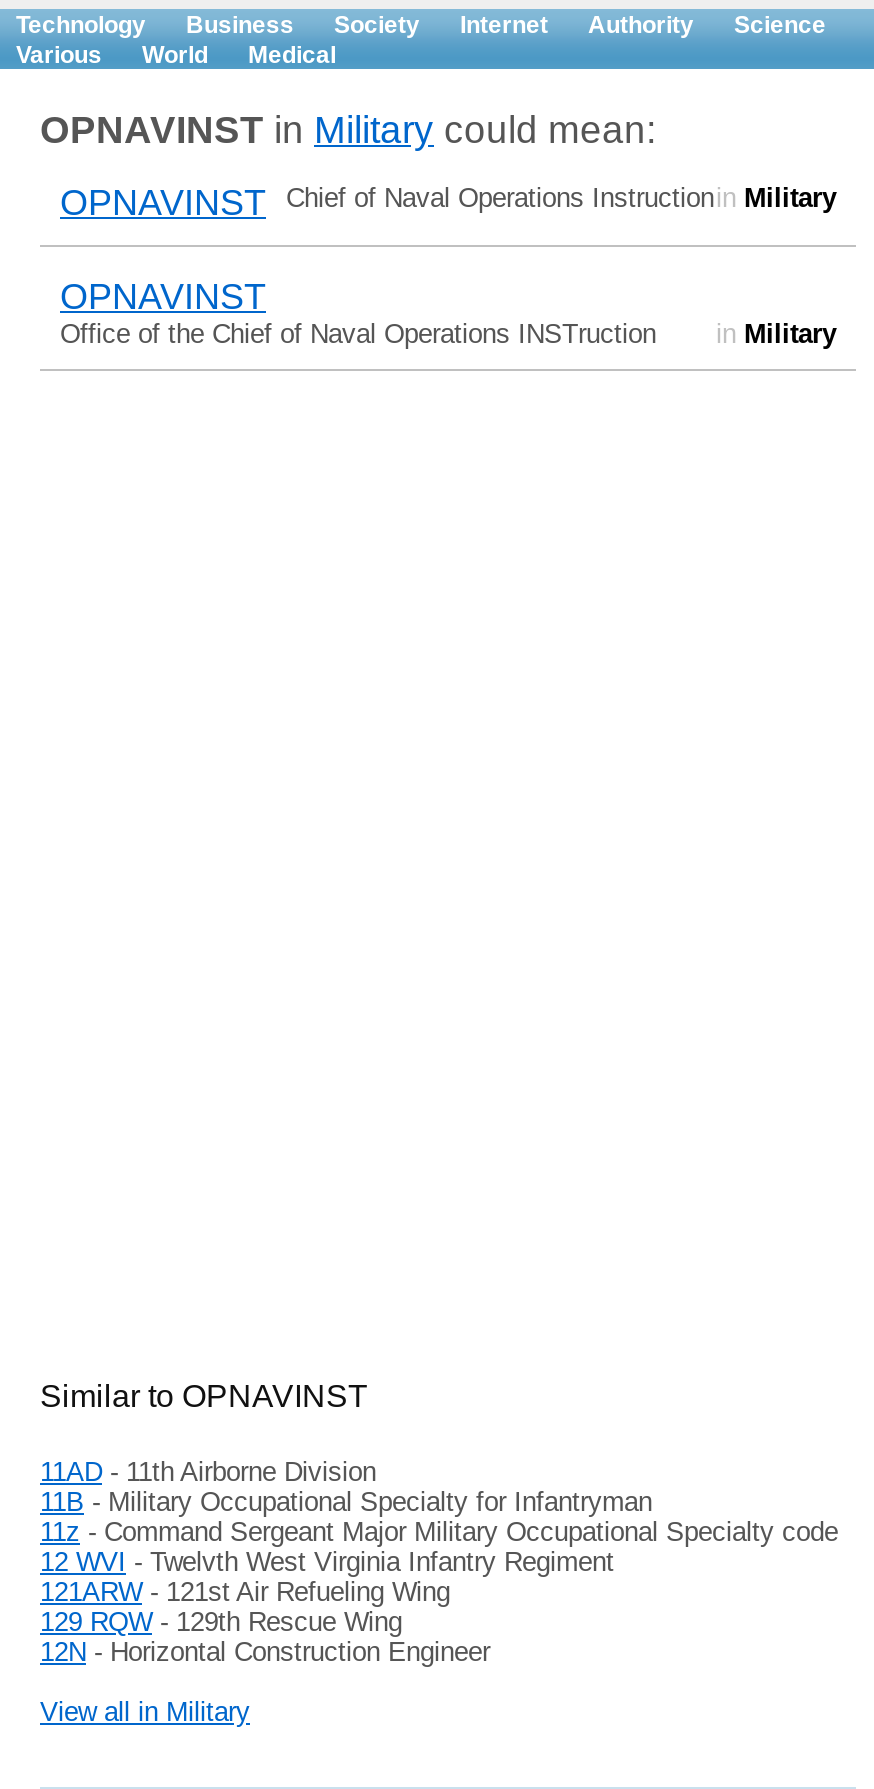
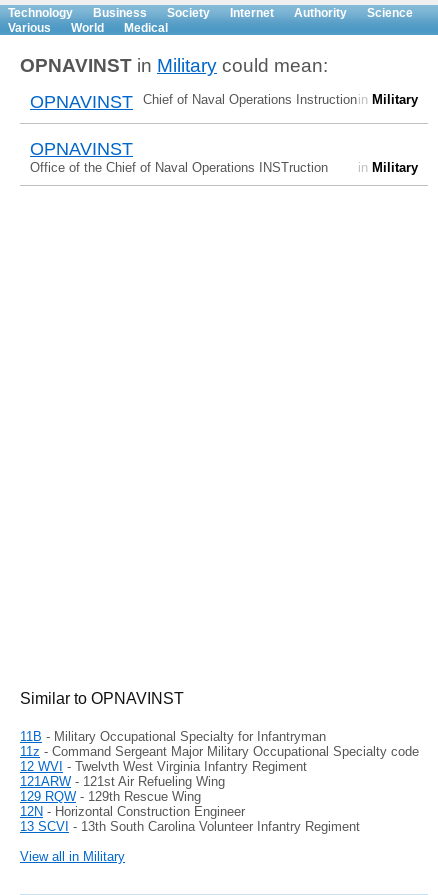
[40,1457,376,1487] 11AD - 11th Airborne Division -> none
none -> [20,819,360,834] 13 SCVI - 13th South Carolina Volunteer Infantry Regiment

